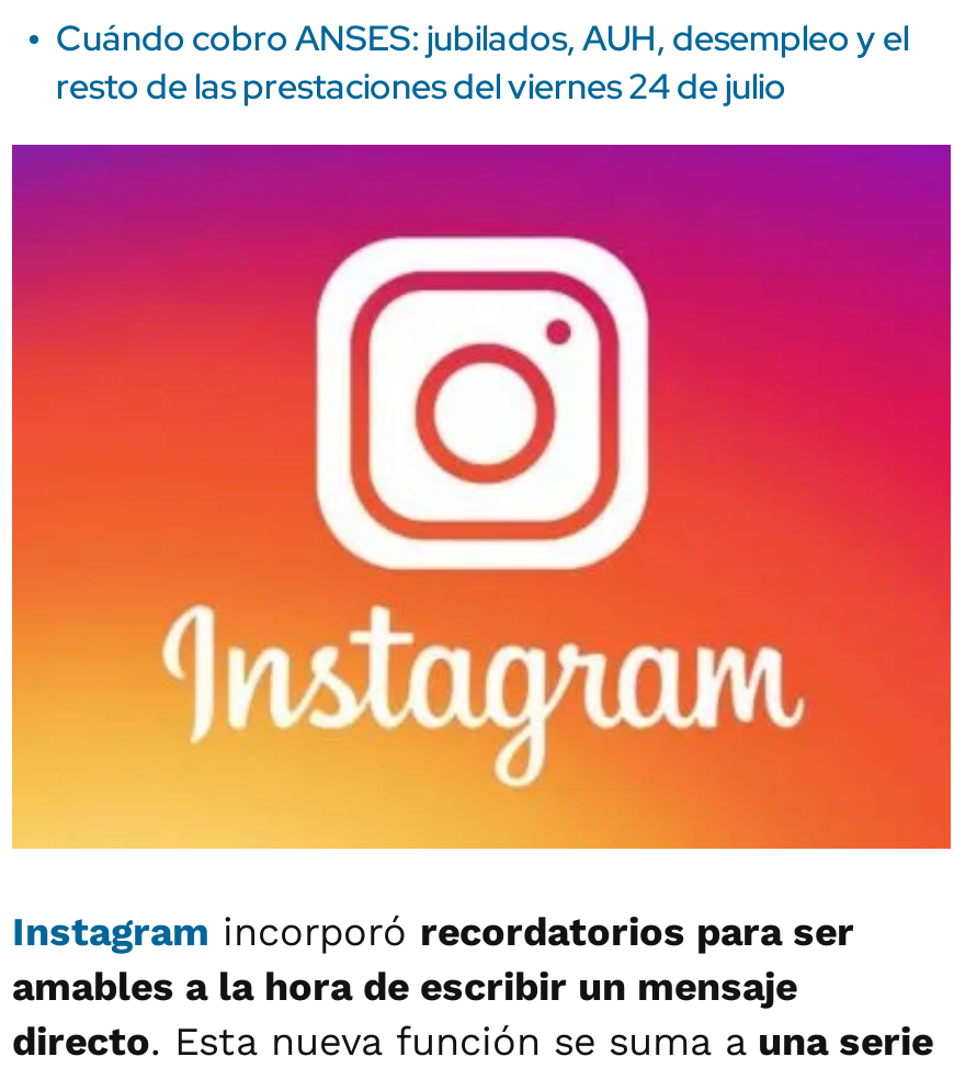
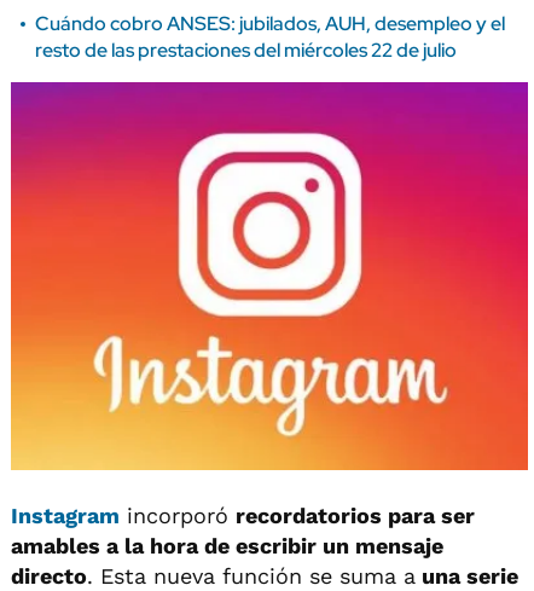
[56,64,786,110] resto de las prestaciones del viernes 24 de julio -> [35,37,457,63] resto de las prestaciones del miércoles 22 de julio

